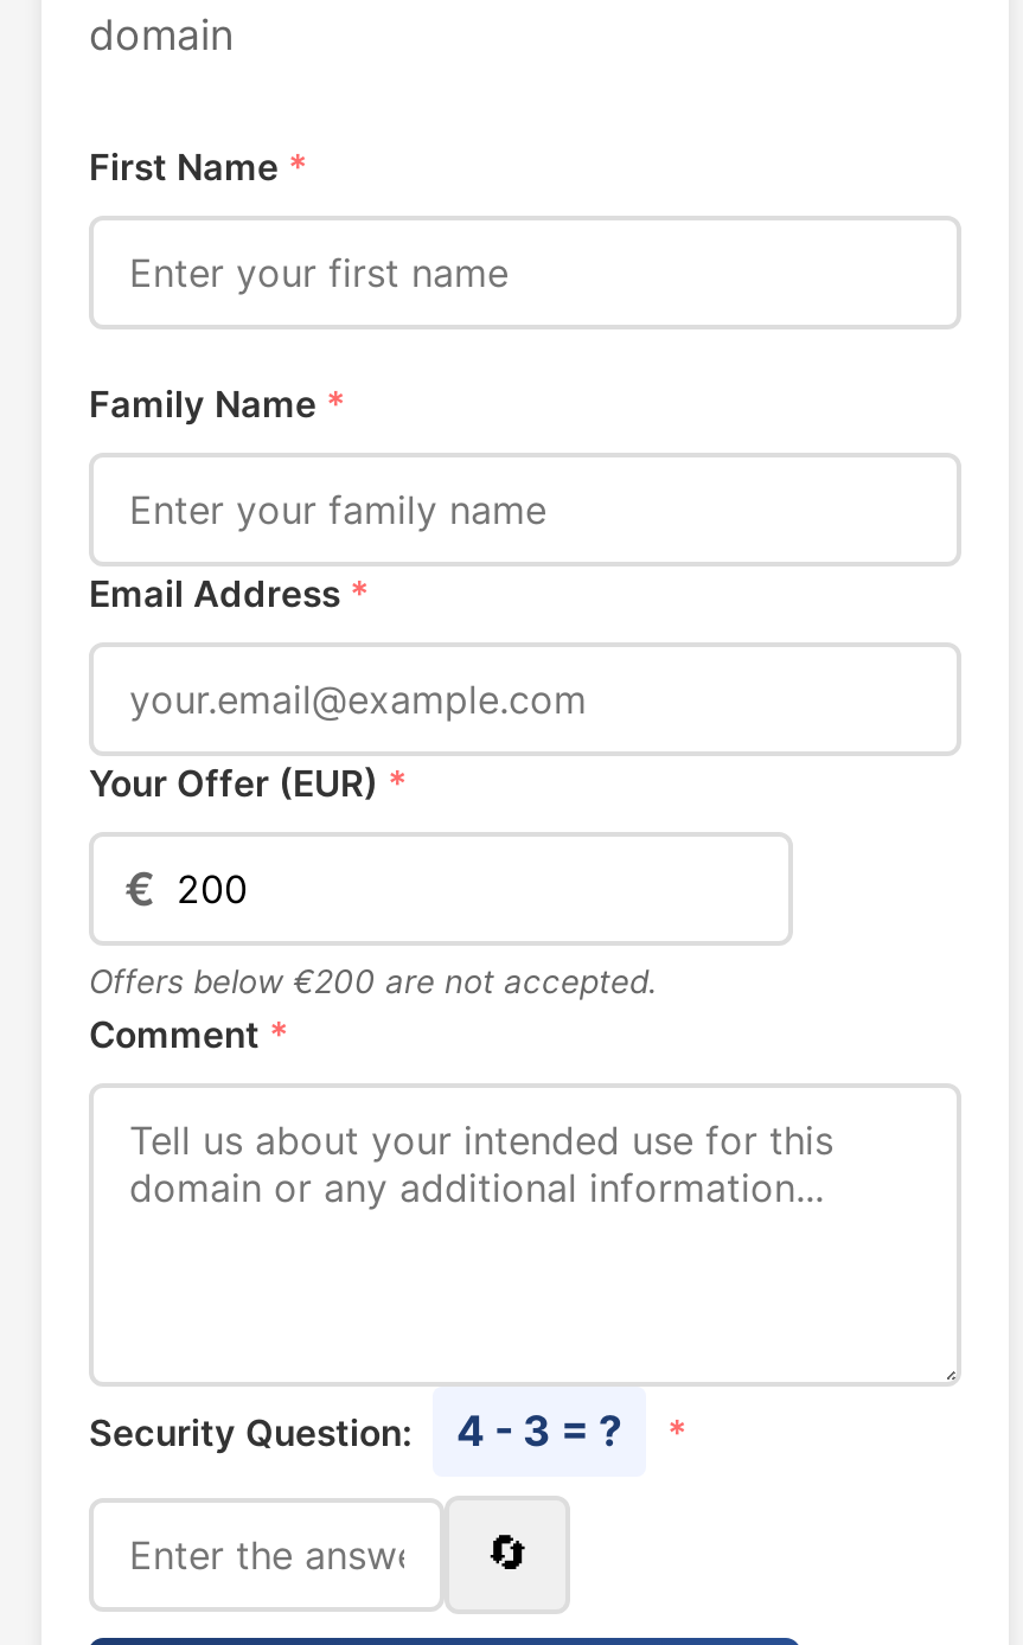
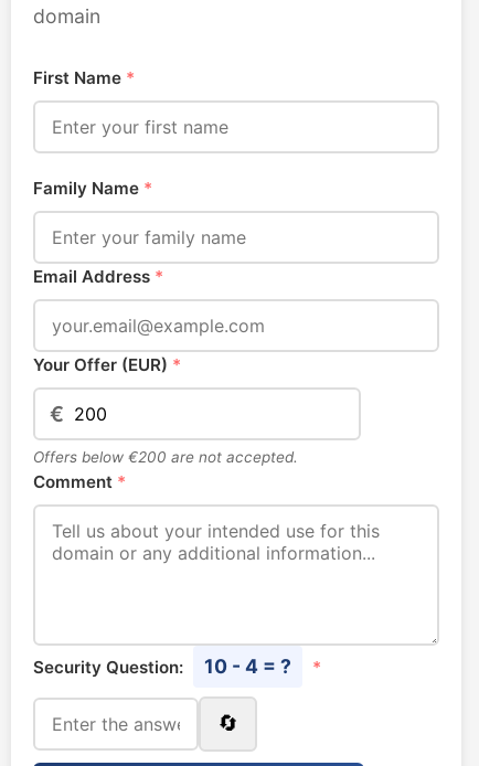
[456,1406,622,1455] 4 - 3 = ? -> [204,655,291,678] 10 - 4 = ?

